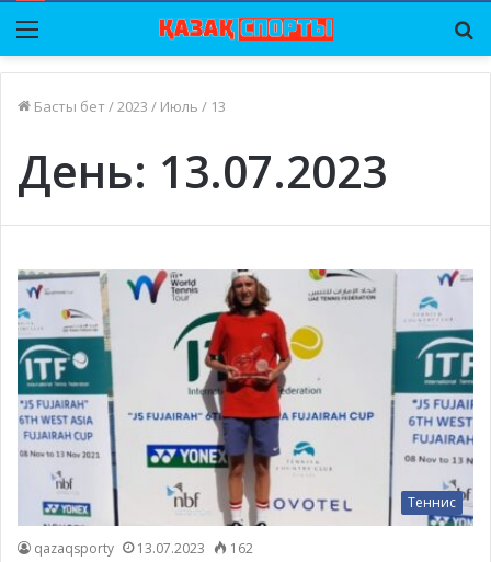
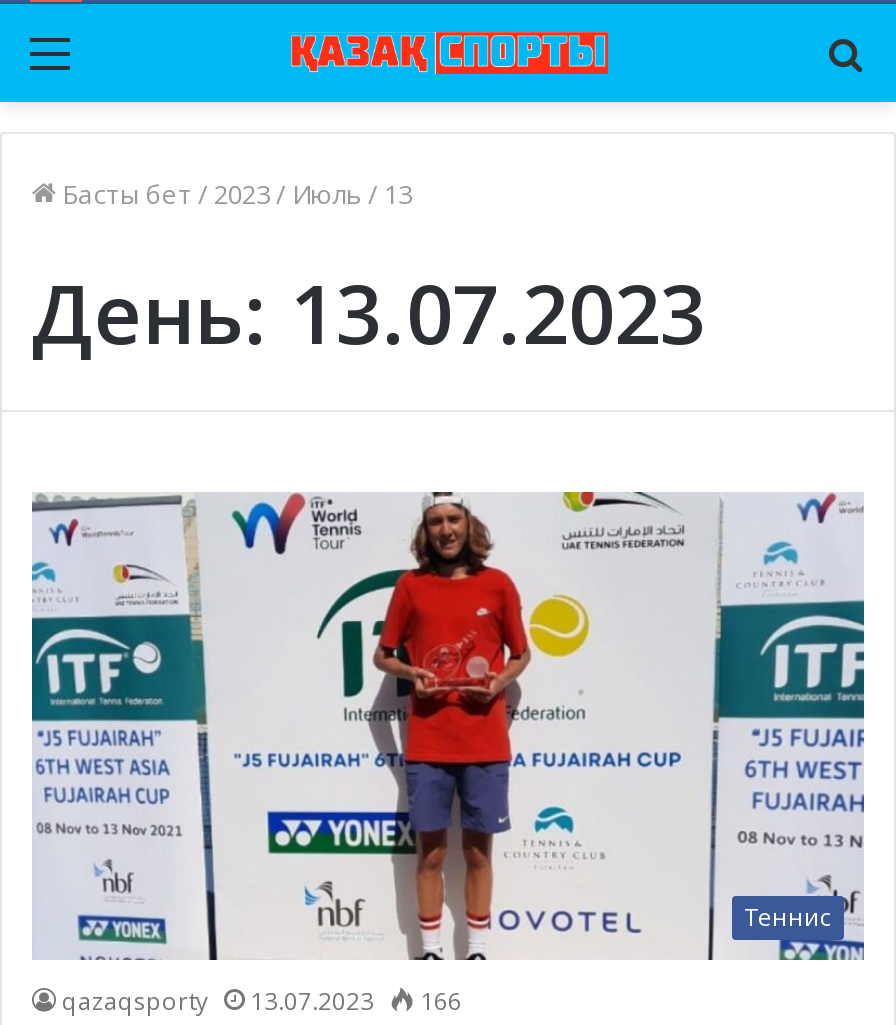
[34,539,253,558] qazaqsporty 13.07.2023 162 -> [62,983,462,1017] qazaqsporty 13.07.2023 166

